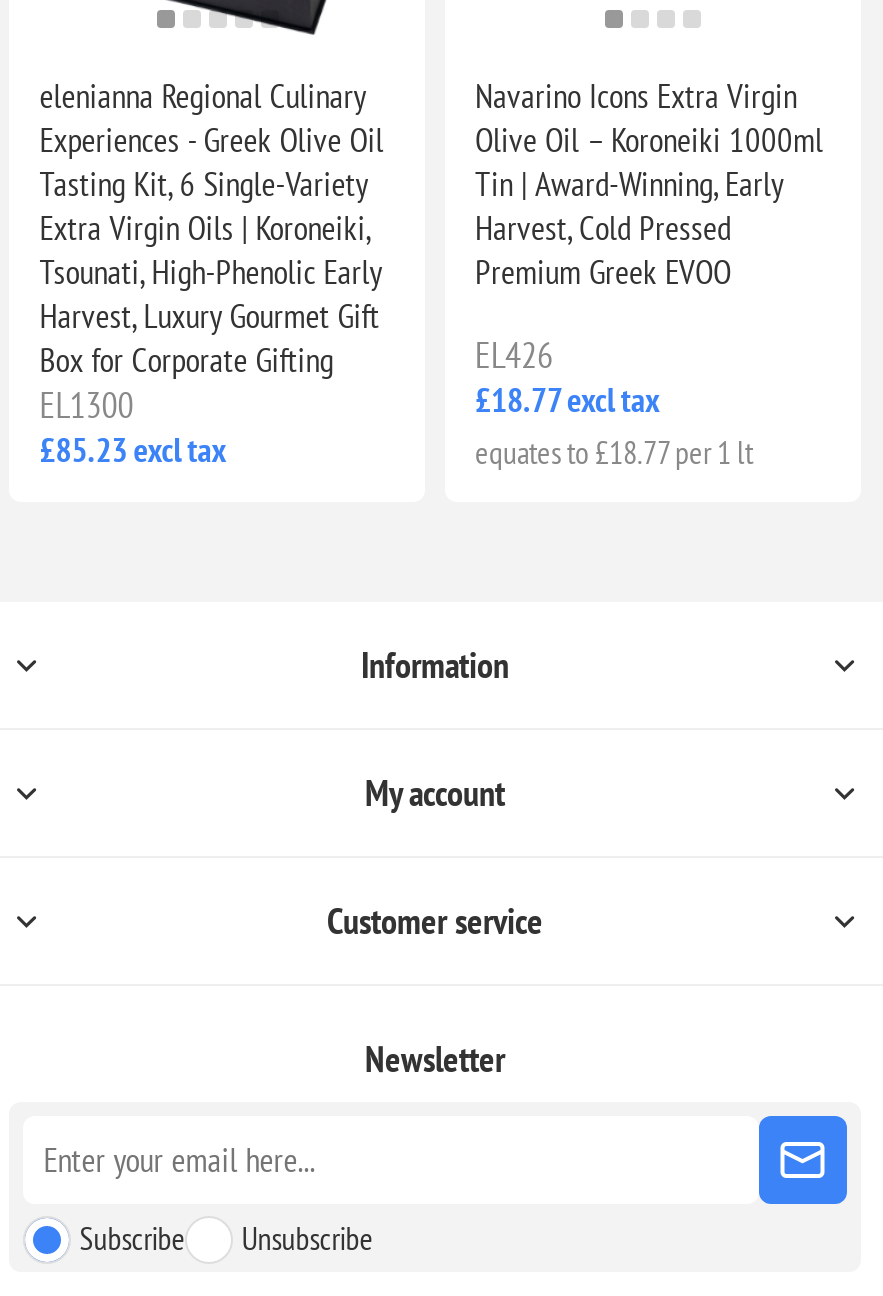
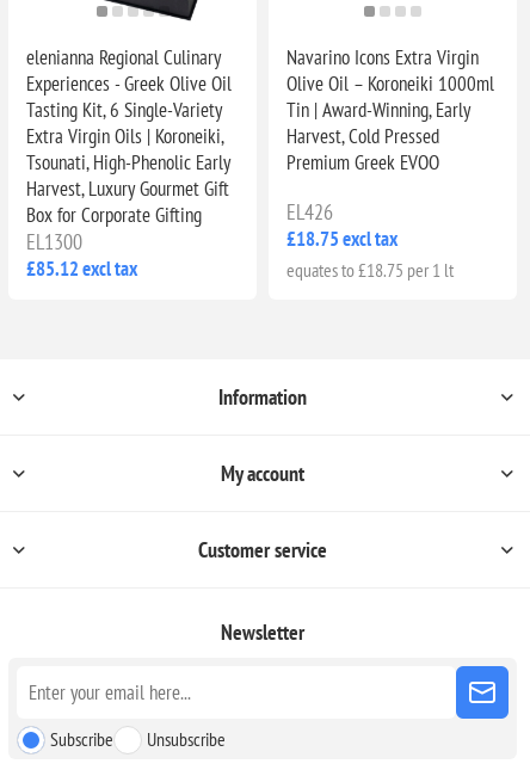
[475,379,659,423] £18.77 excl tax -> [286,226,397,252] £18.75 excl tax
[39,429,225,473] £85.23 excl tax -> [26,256,138,282] £85.12 excl tax
[475,433,753,473] equates to £18.77 per 1 lt -> [286,258,454,282] equates to £18.75 per 1 lt

